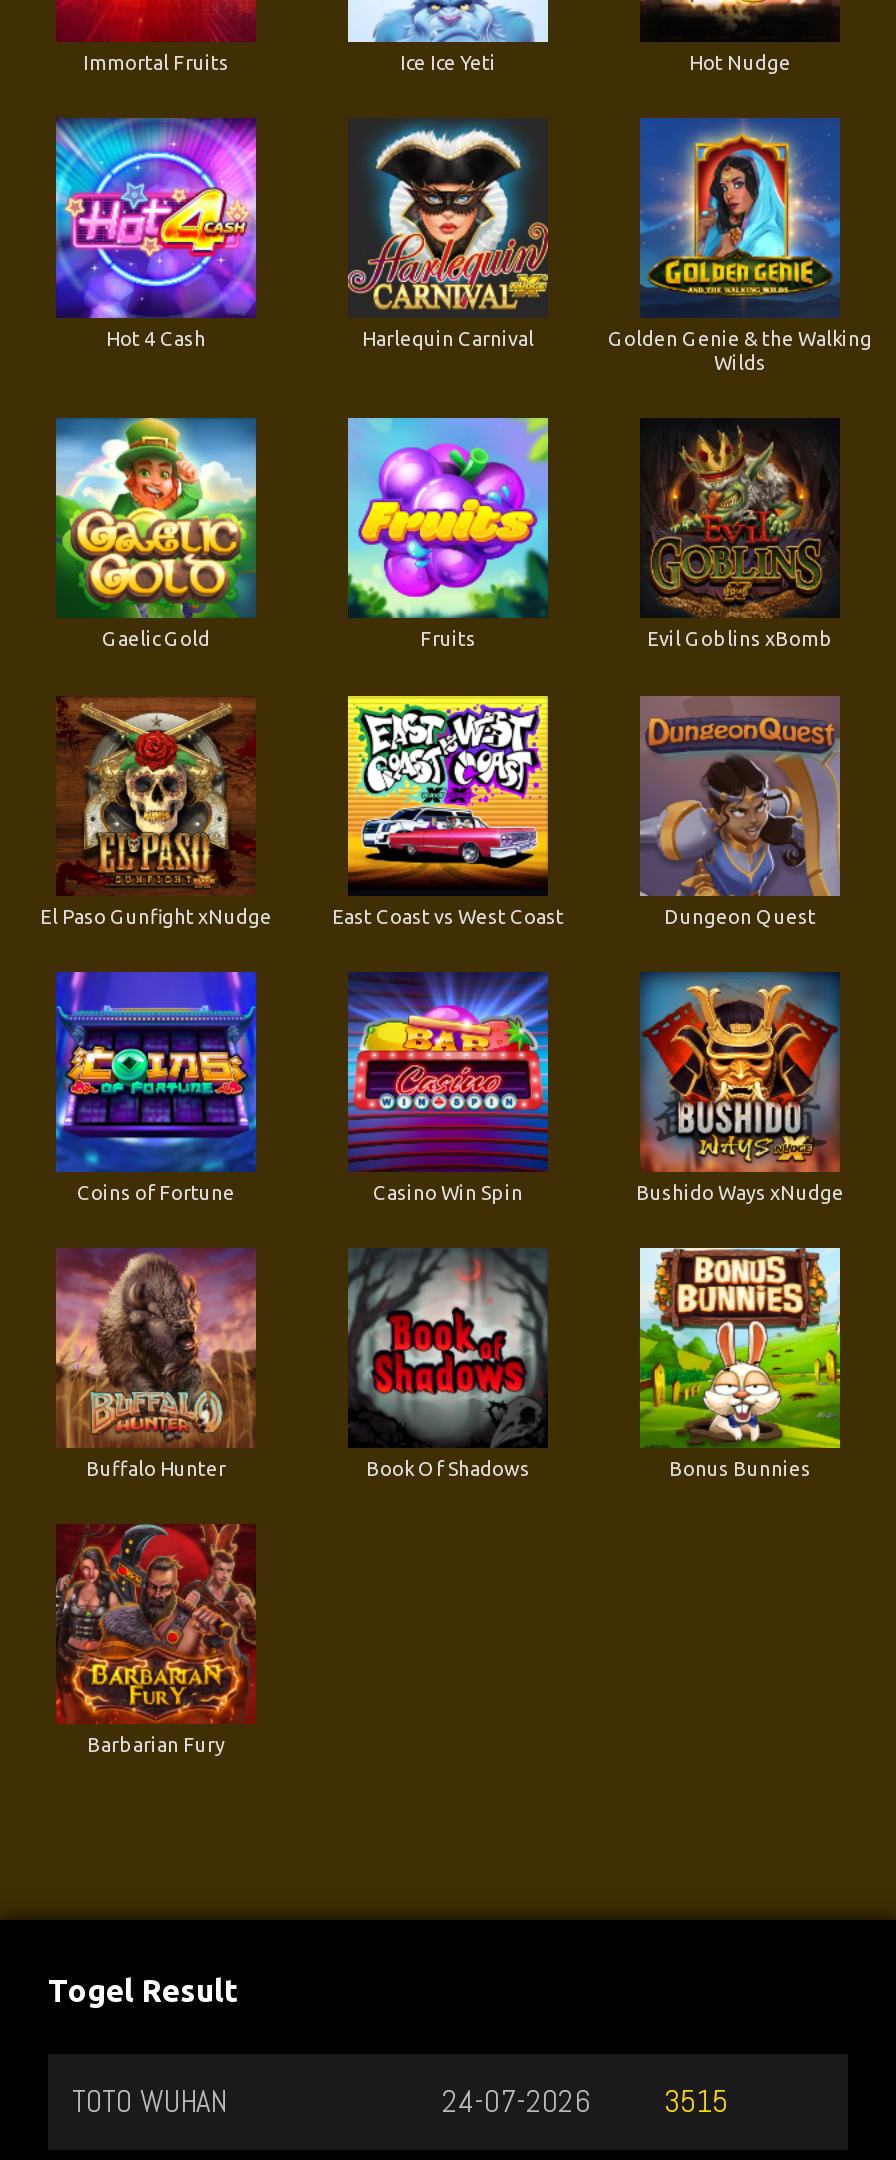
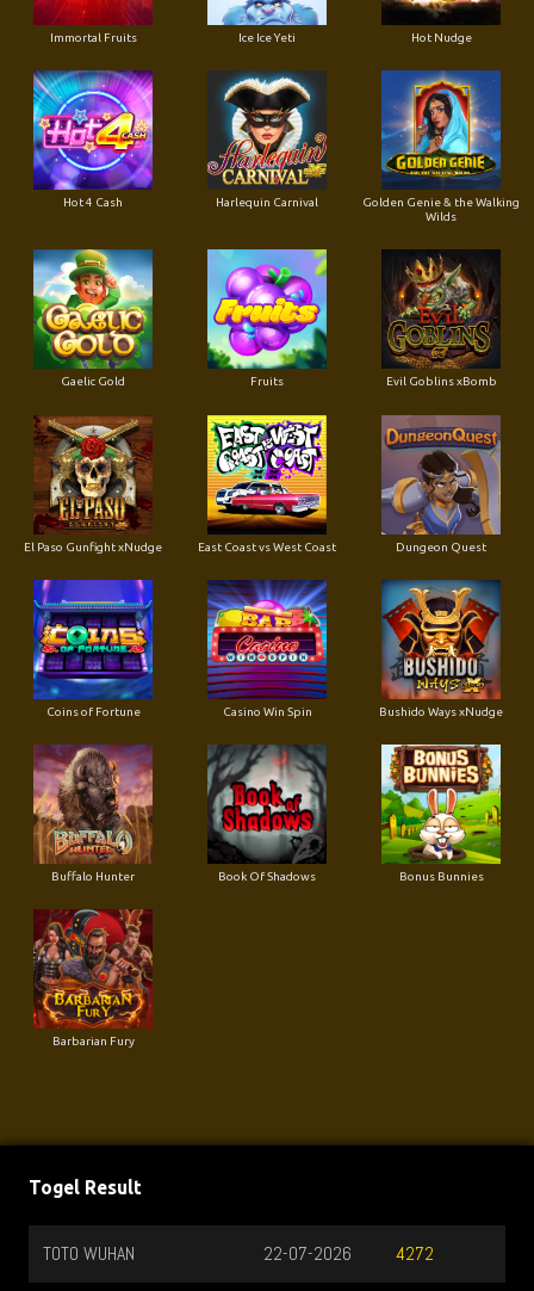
[442,2082,590,2122] 24-07-2026 -> [263,1242,352,1266] 22-07-2026
[664,2083,728,2123] 3515 -> [396,1242,434,1266] 4272

